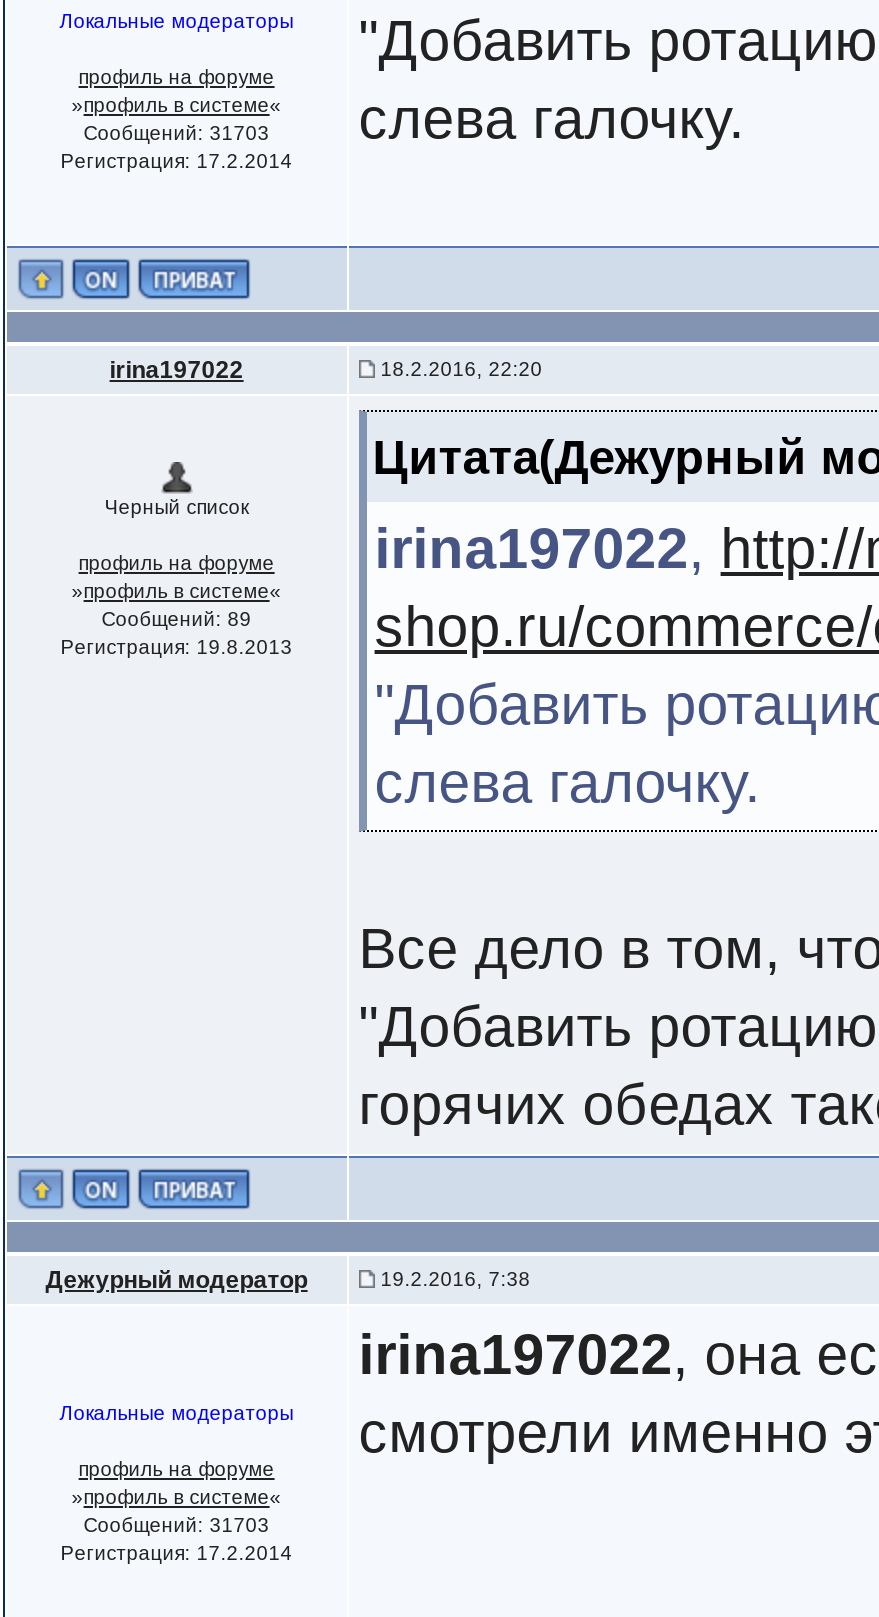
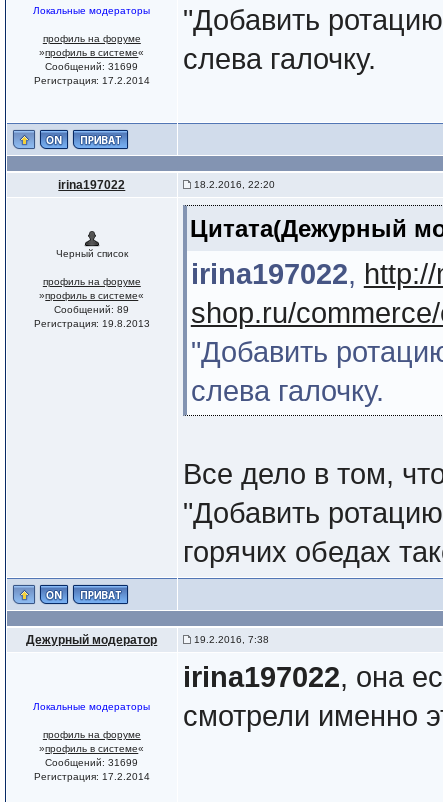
[84,122,270,144] Сообщений: 31703 -> [45,61,138,72] Сообщений: 31699
[84,1514,270,1536] Сообщений: 31703 -> [45,757,138,768] Сообщений: 31699

